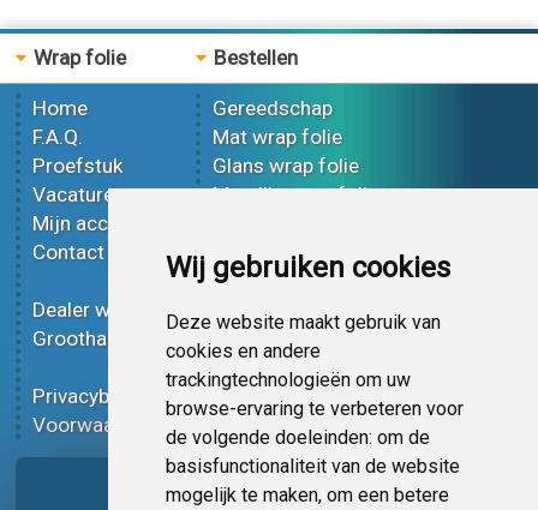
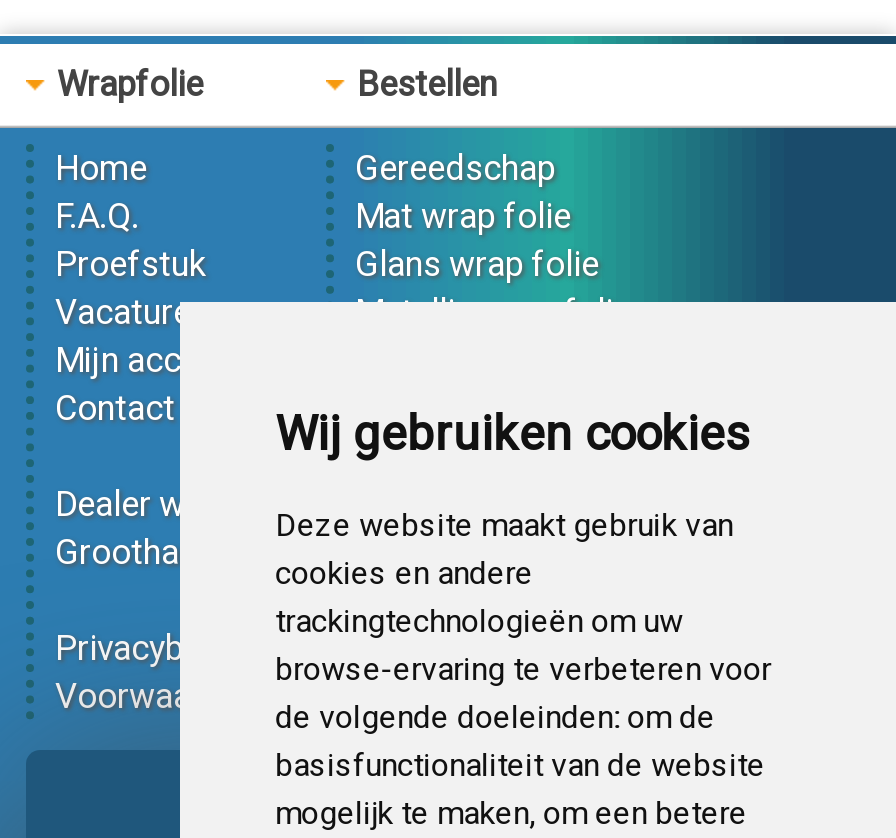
[29,46,127,70] Wrap folie -> [49,64,203,104] Wrapfolie

